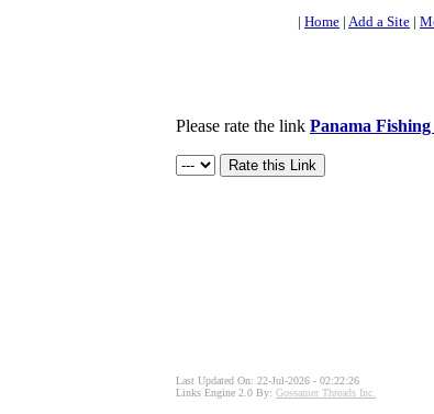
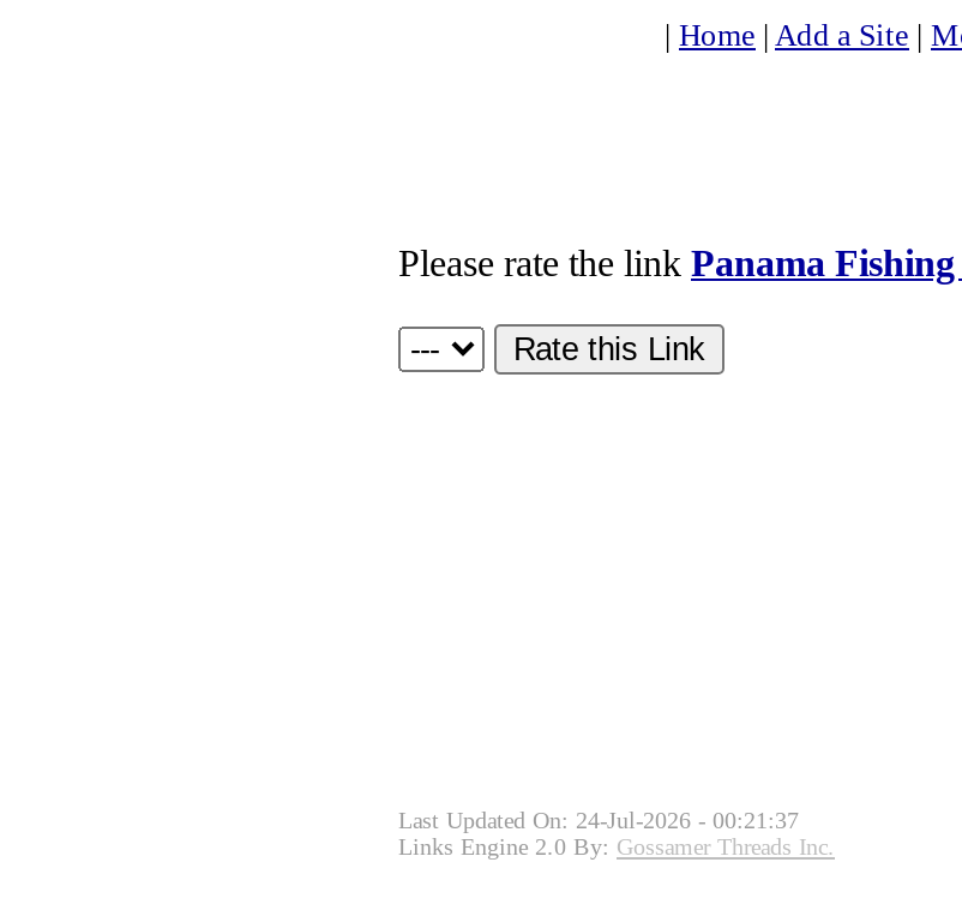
[176,374,359,387] Last Updated On: 22-Jul-2026 - 02:22:26 -> [398,807,799,833] Last Updated On: 24-Jul-2026 - 00:21:37

